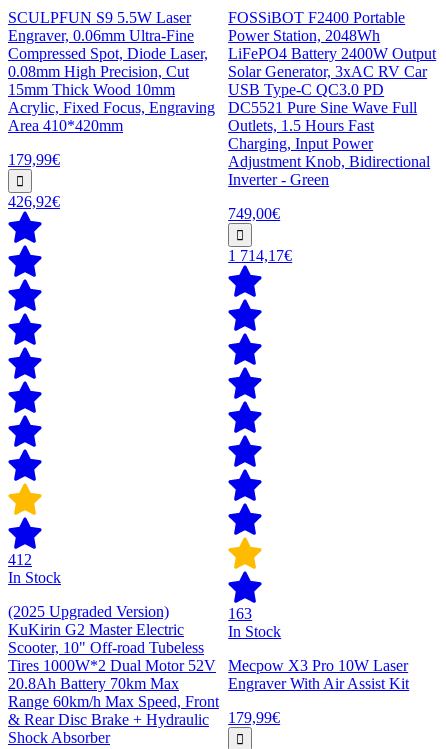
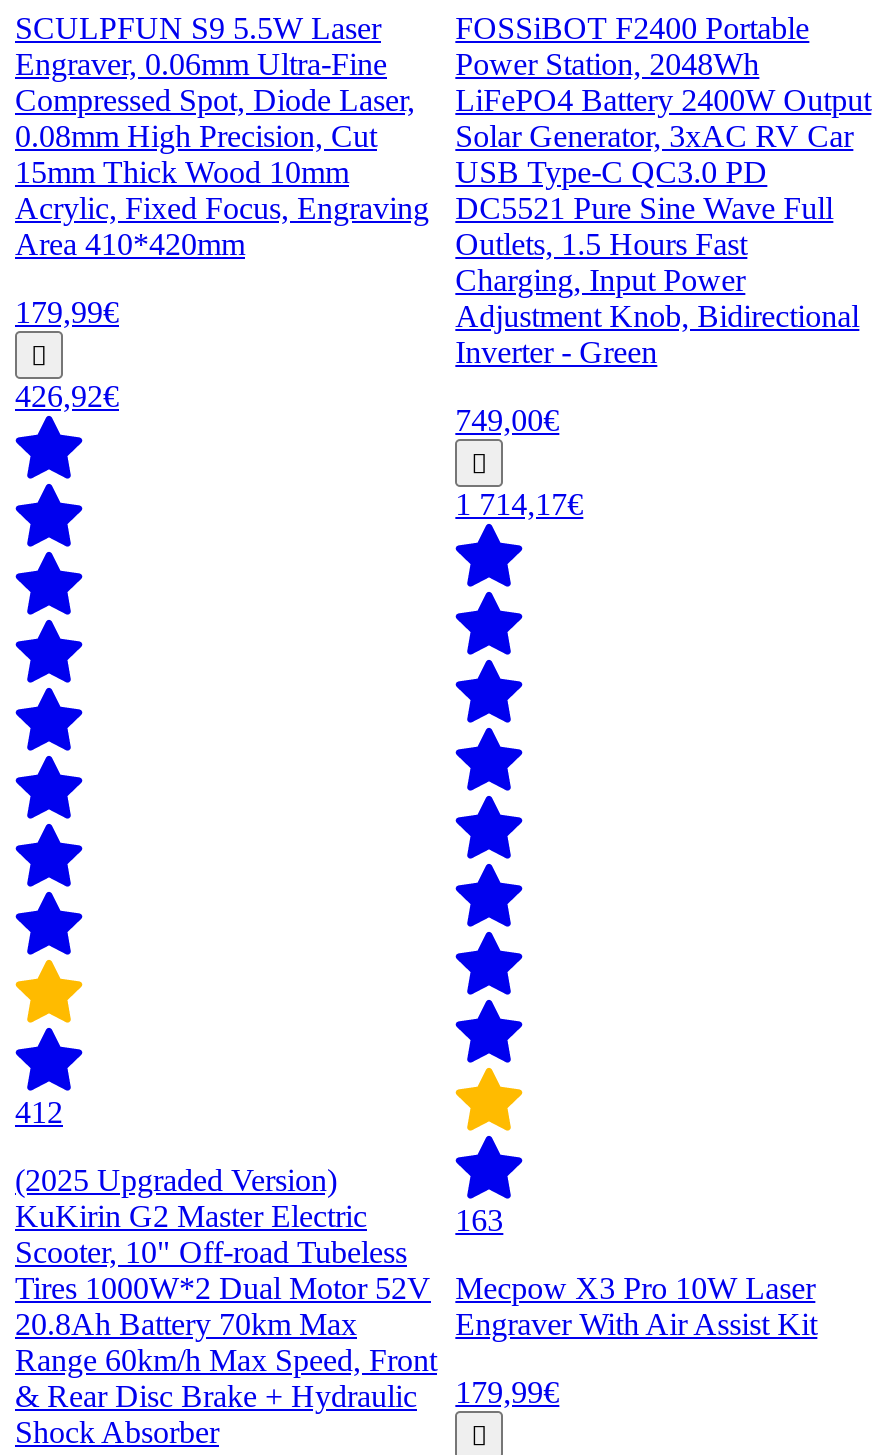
[8,569,61,586] In Stock -> none
[228,623,281,640] In Stock -> none

